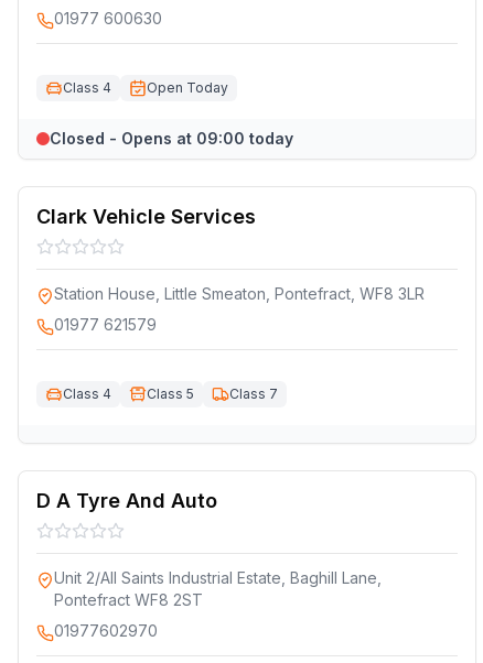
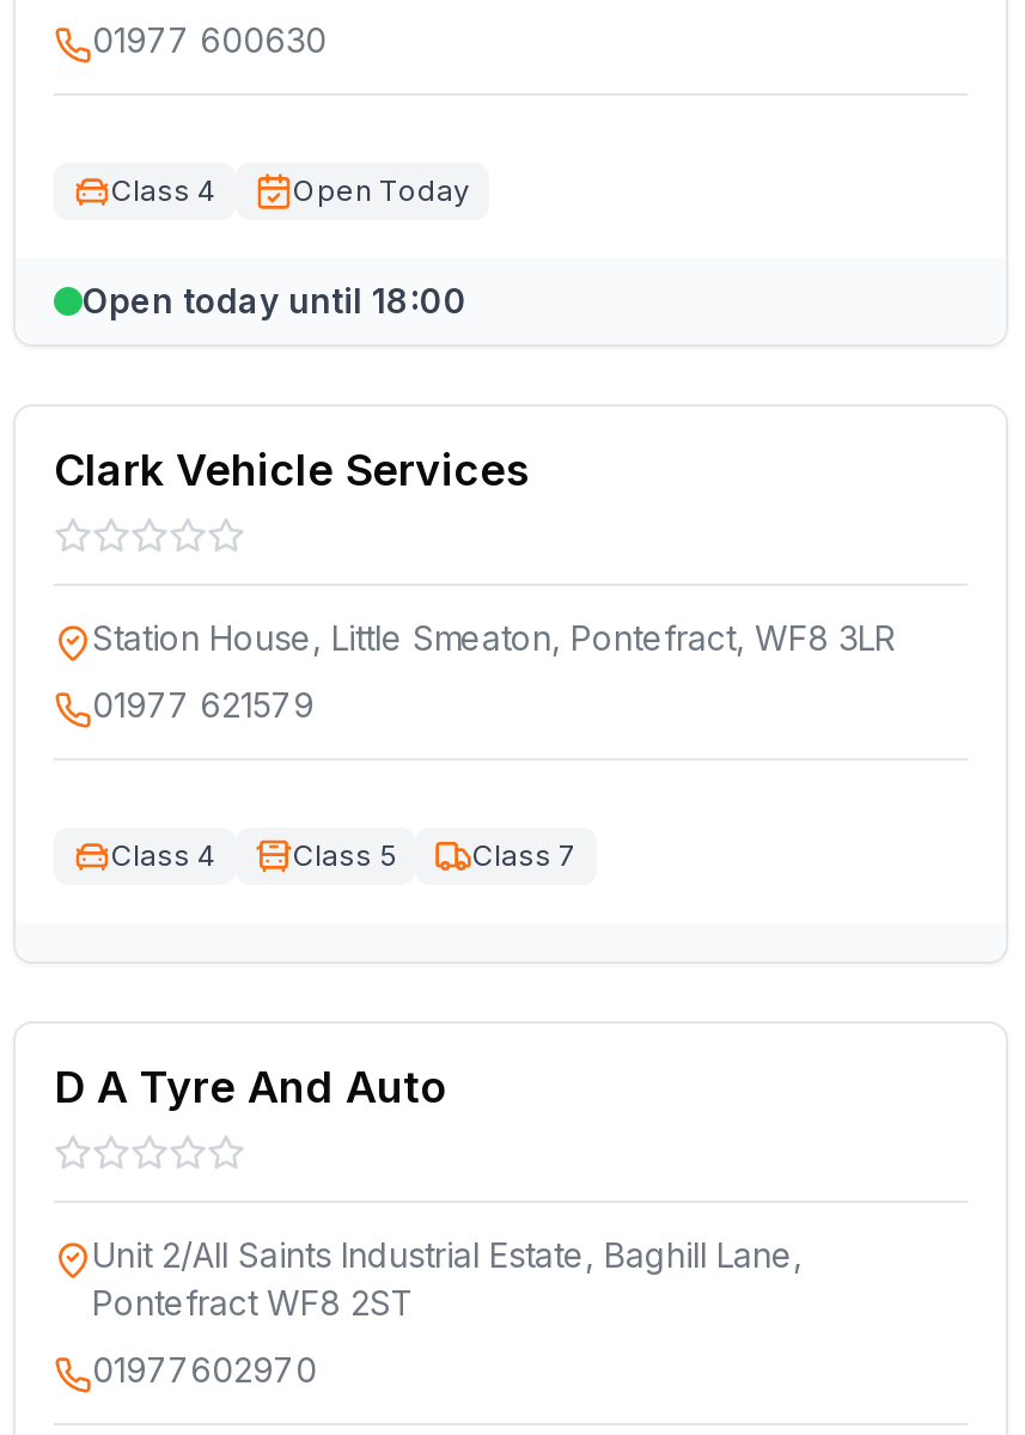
[50,129,293,148] Closed - Opens at 09:00 today -> [83,280,468,320] Open today until 18:00

